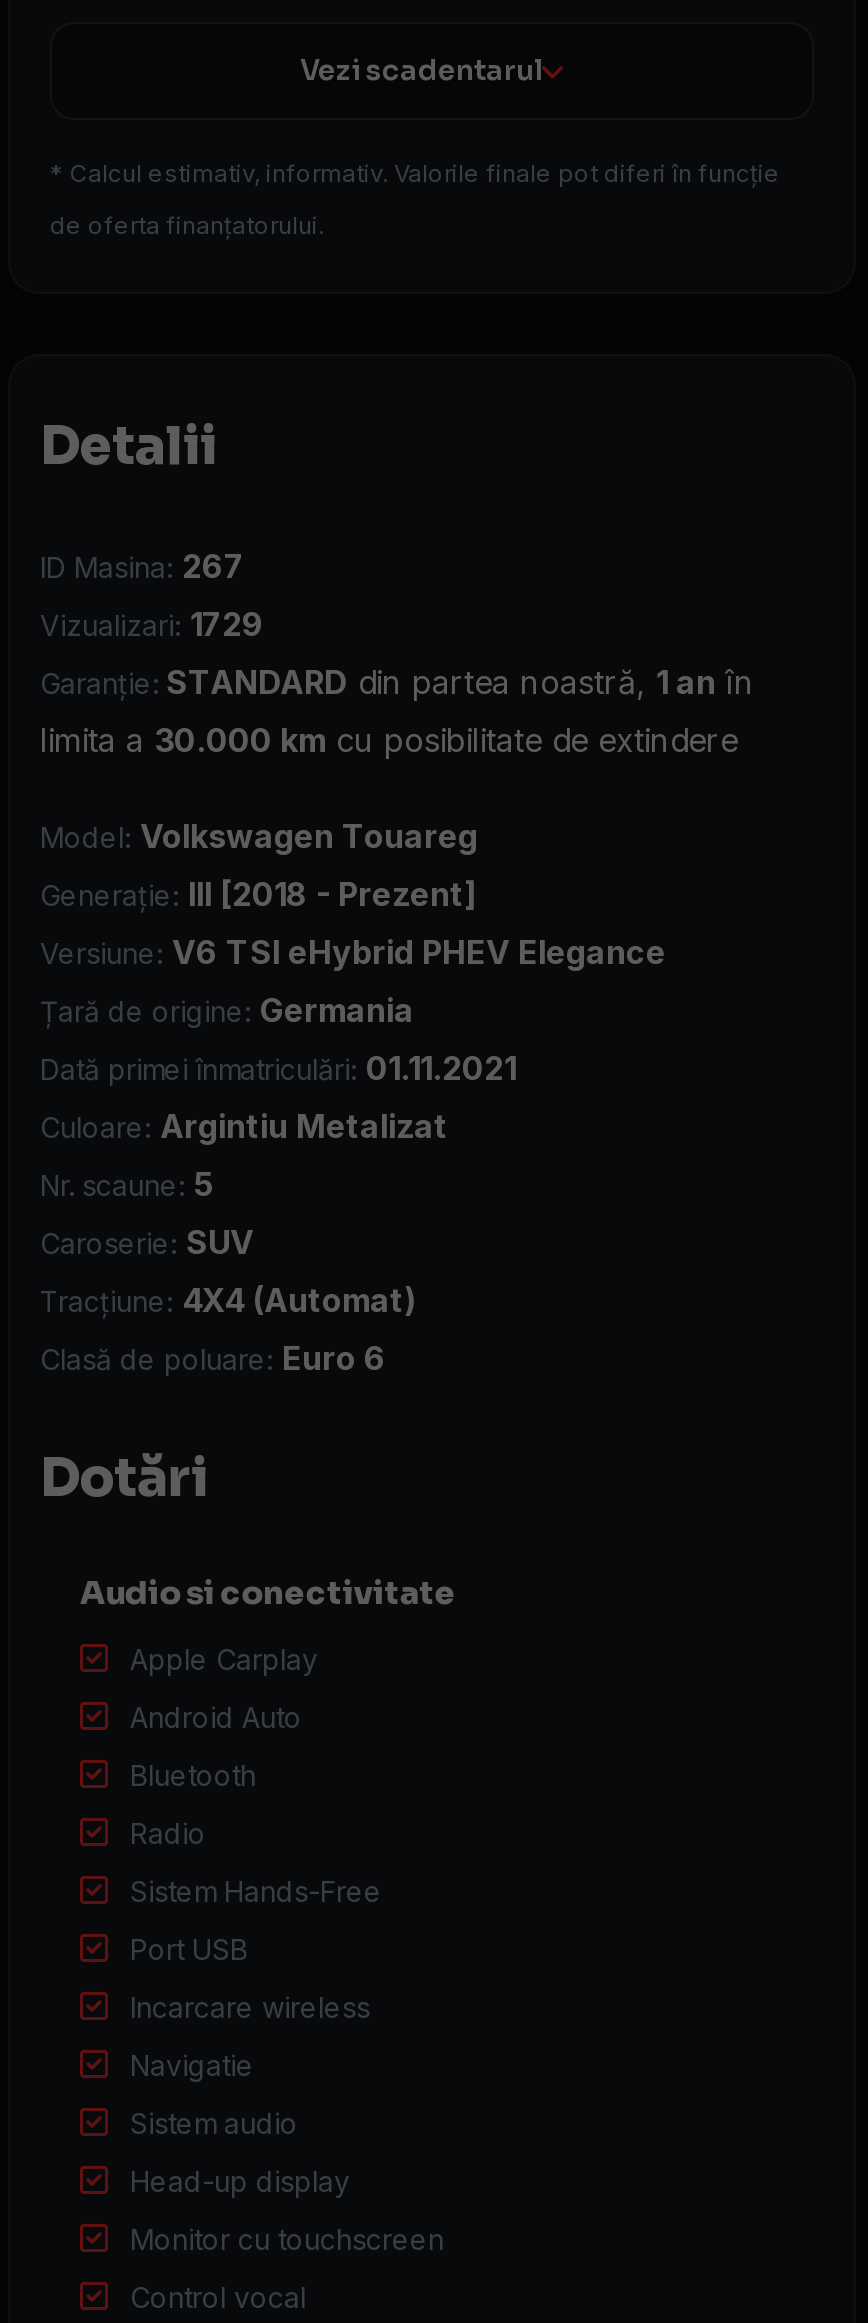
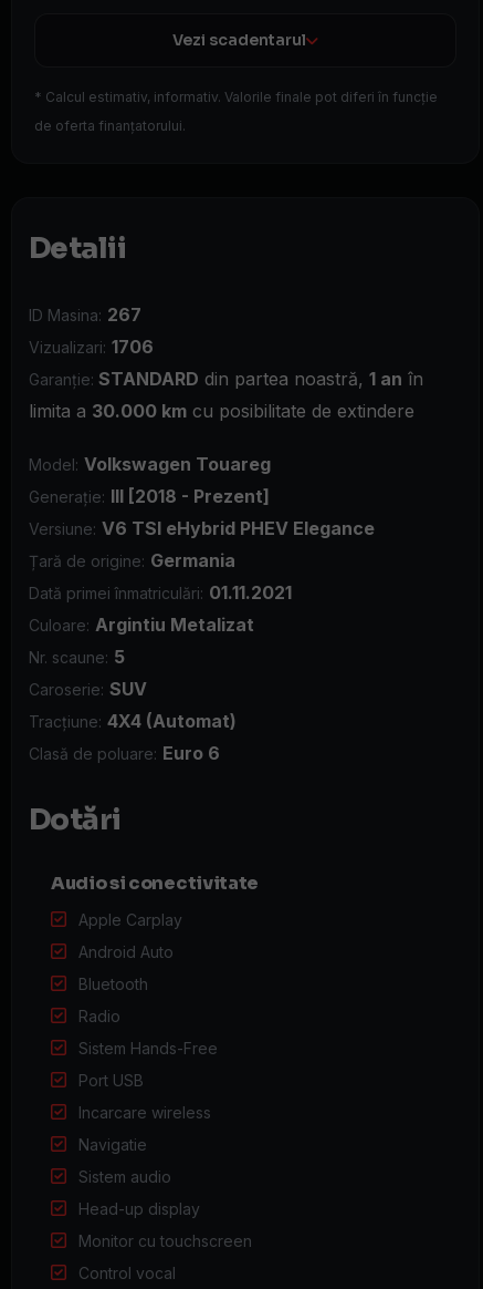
[40,604,264,644] Vizualizari: 1729 -> [29,336,154,358] Vizualizari: 1706

